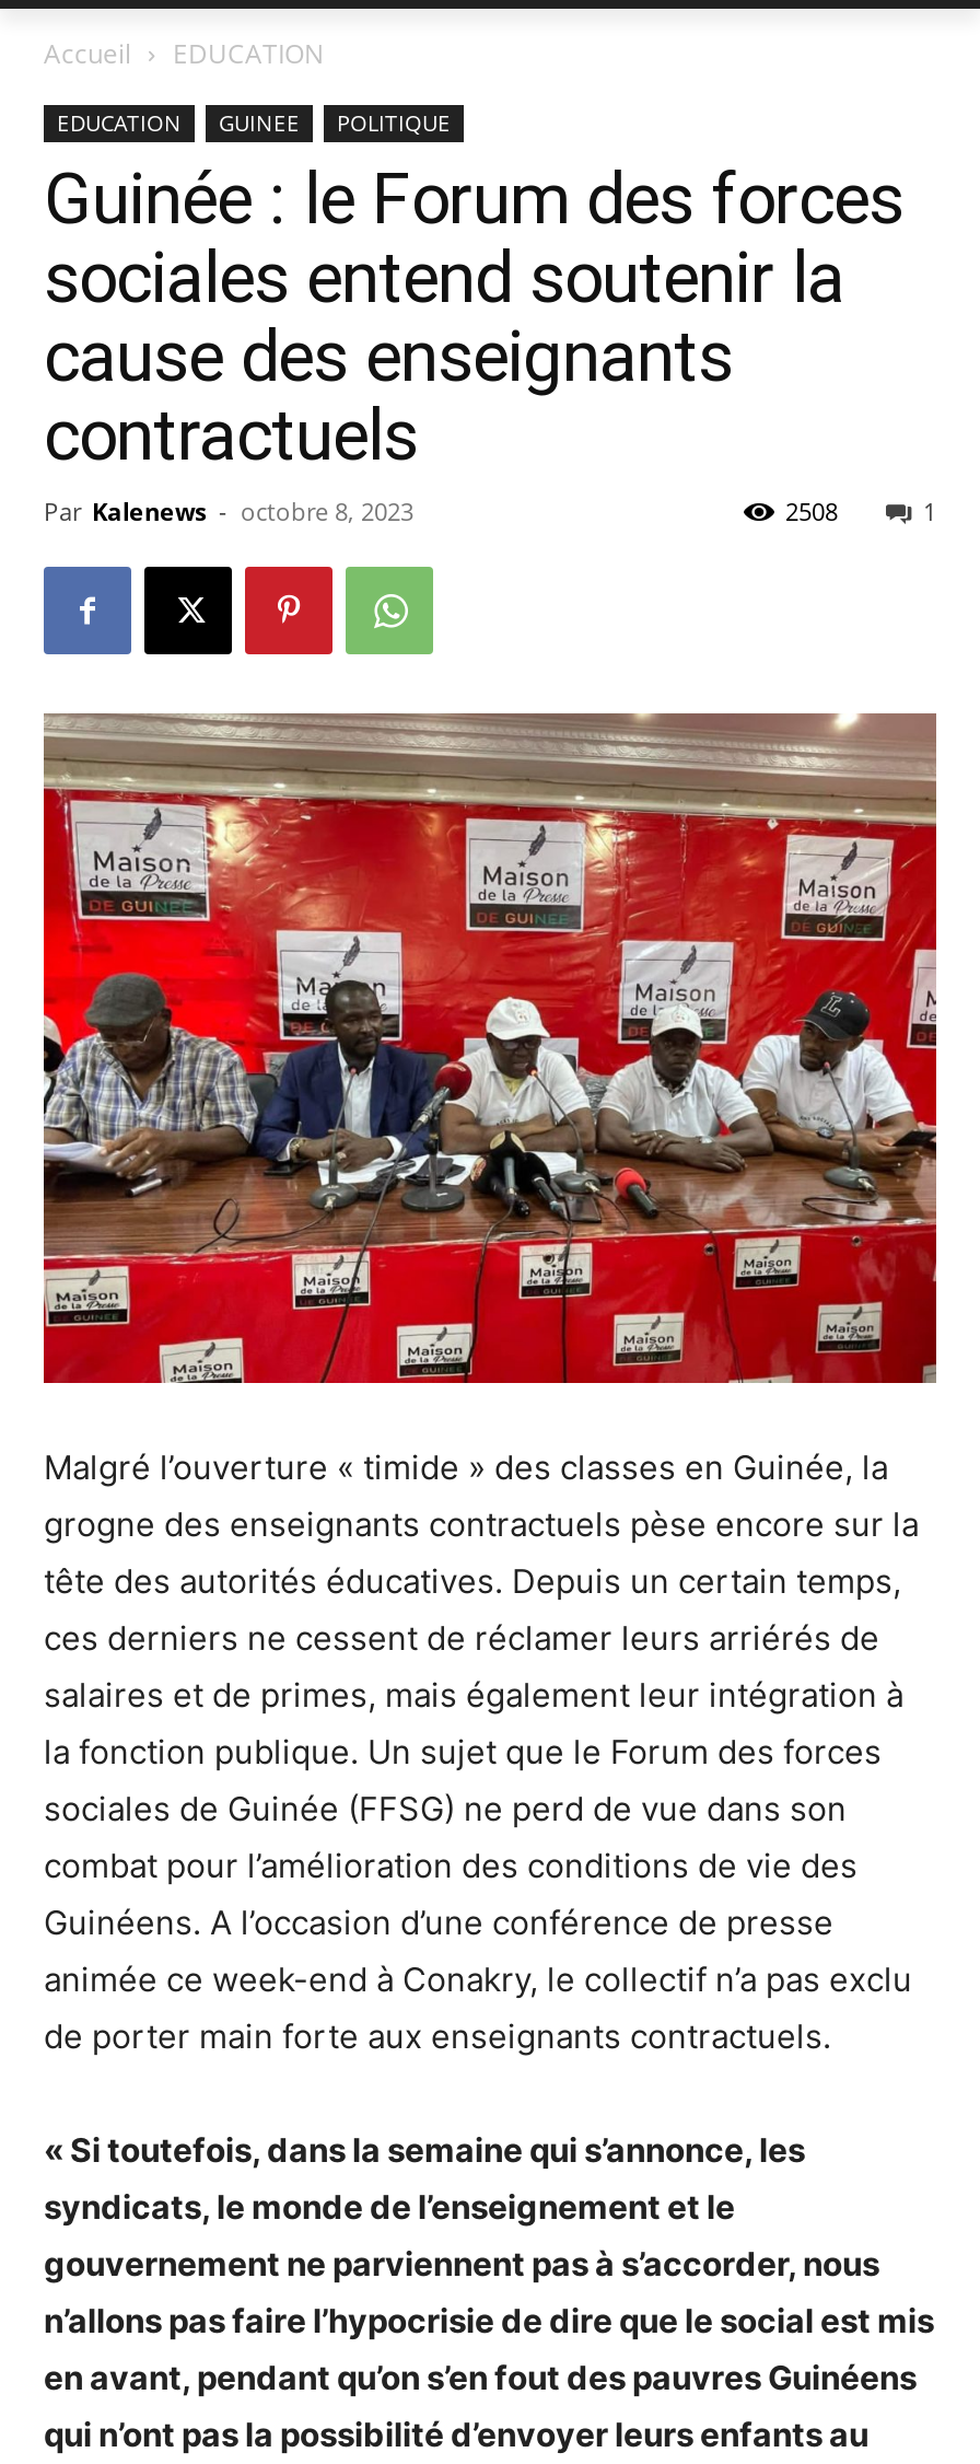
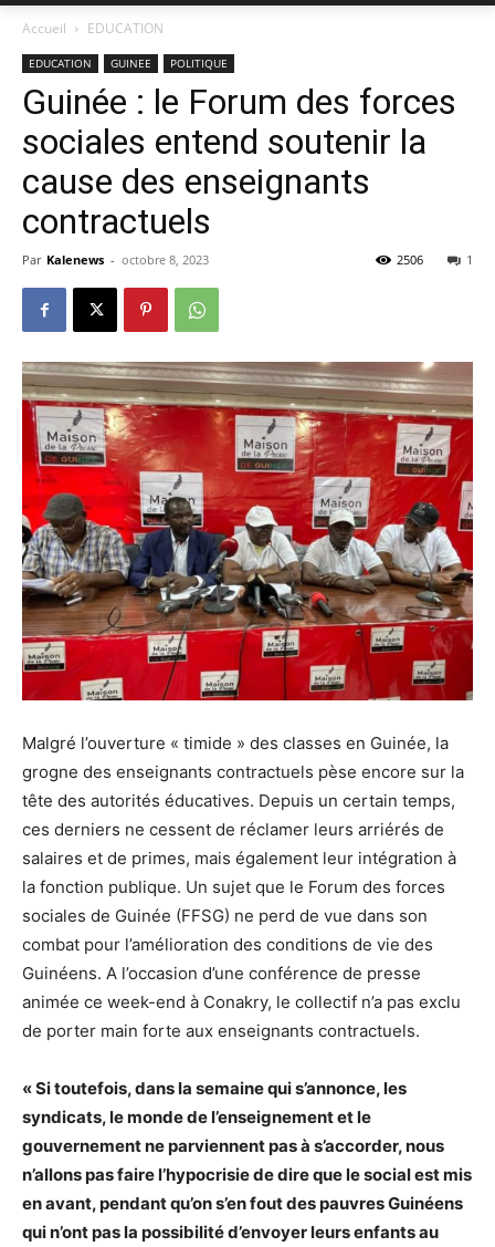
[785,495,838,527] 2508 -> [397,251,423,268] 2506

